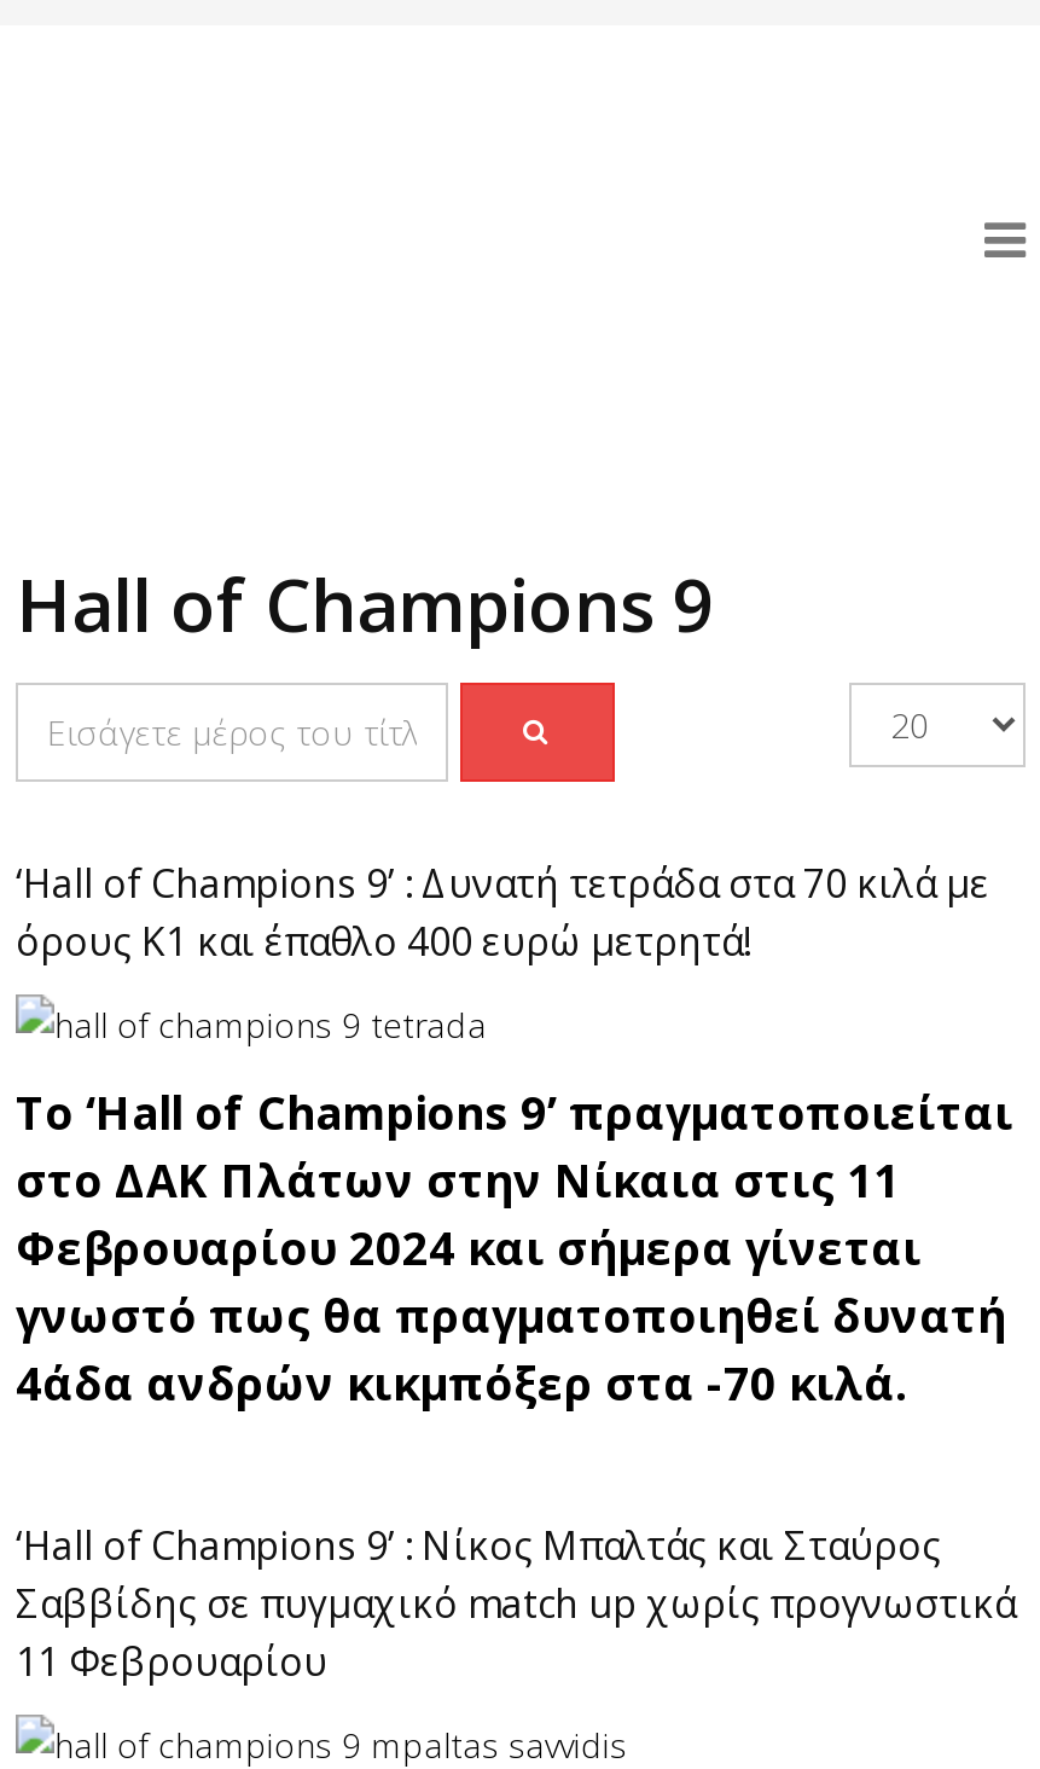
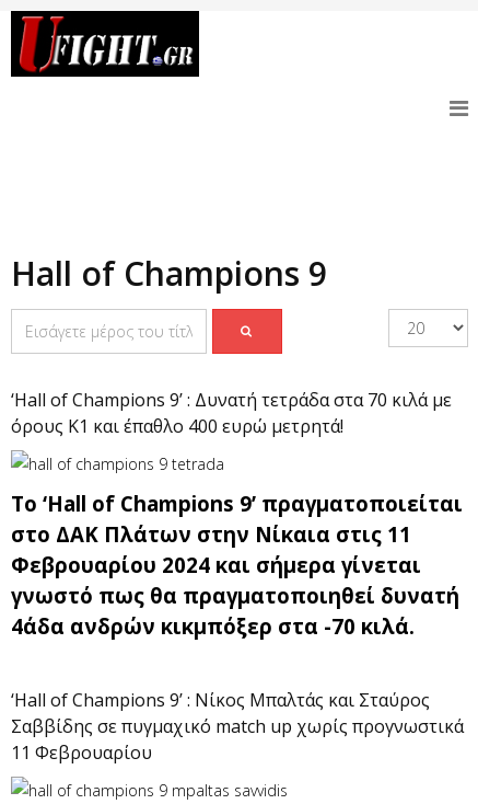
none -> [10,10,200,78] [image]

